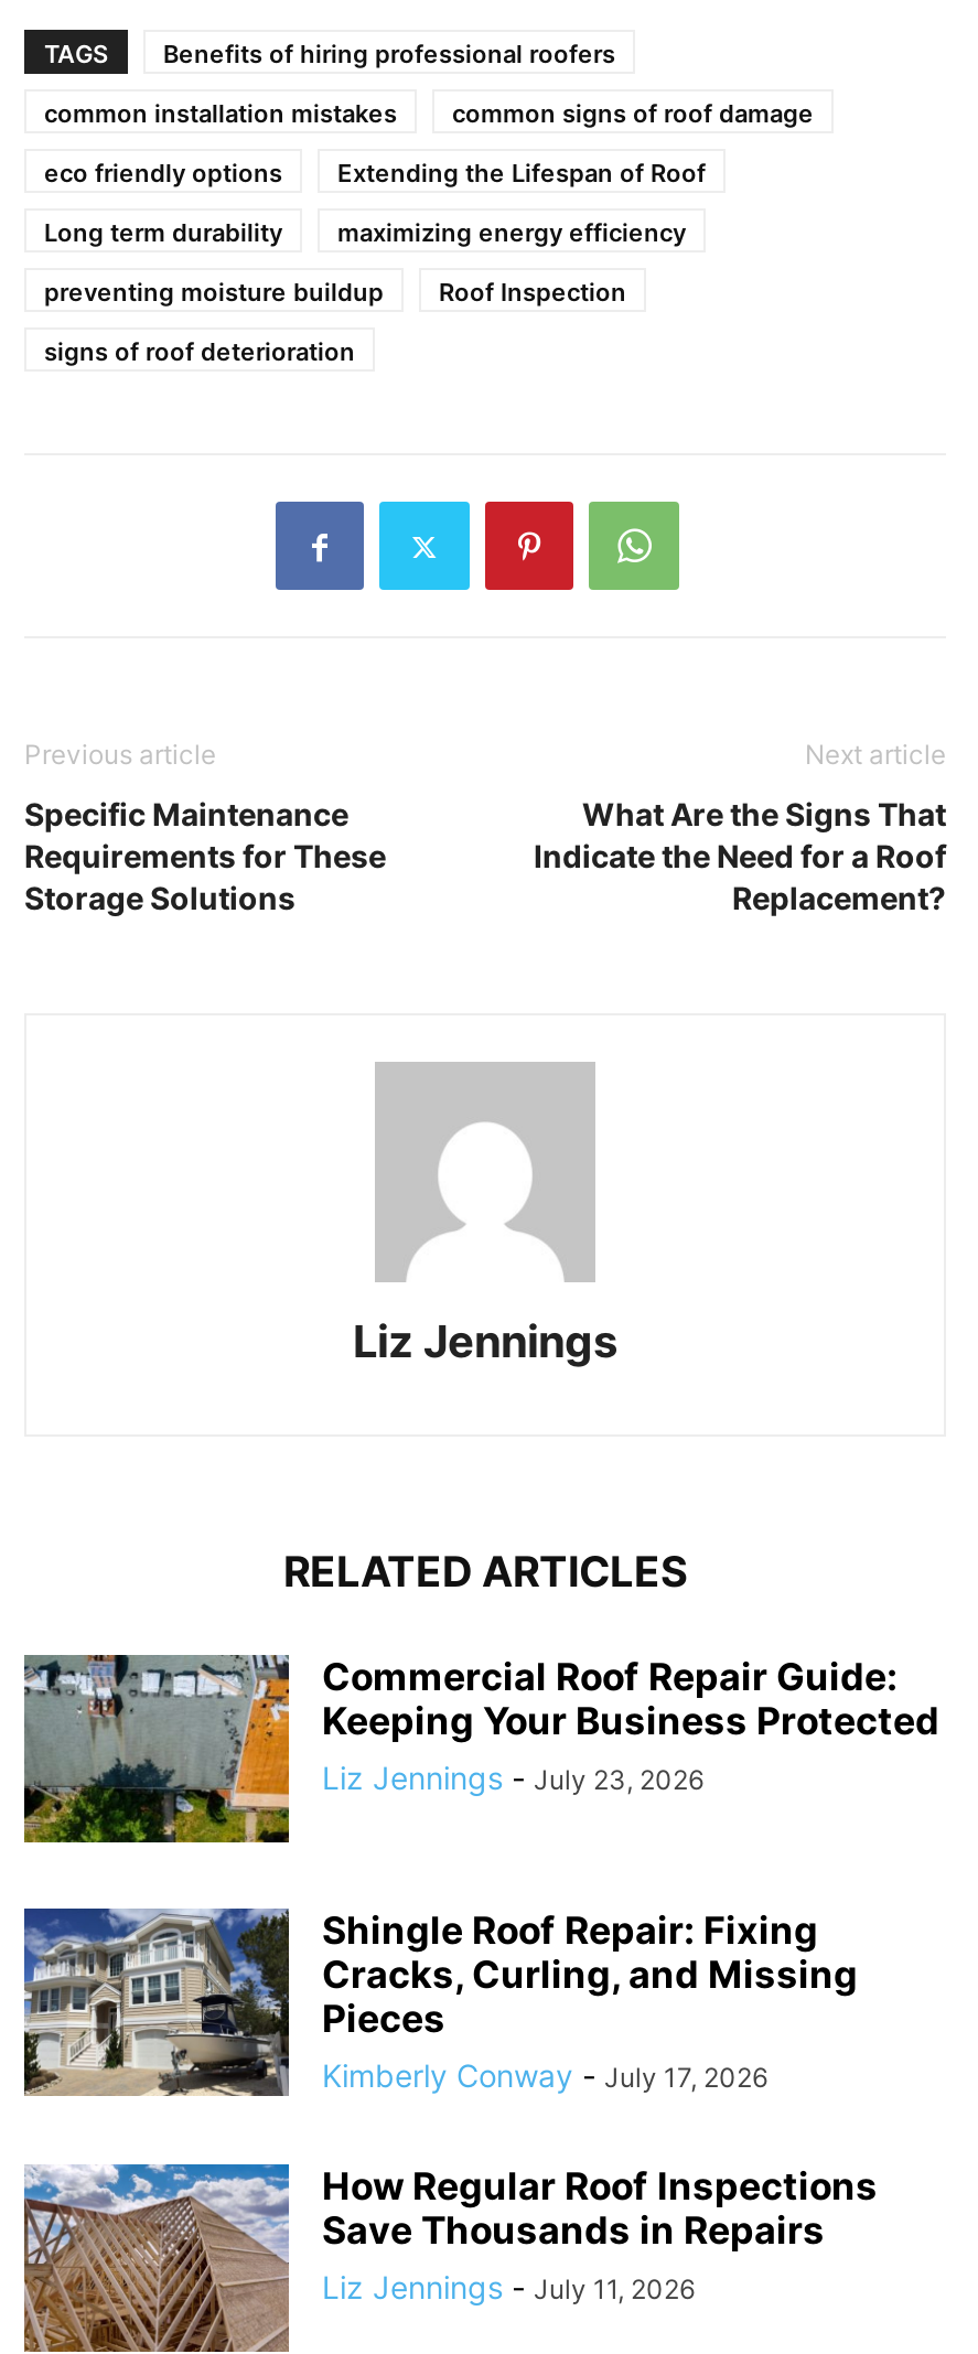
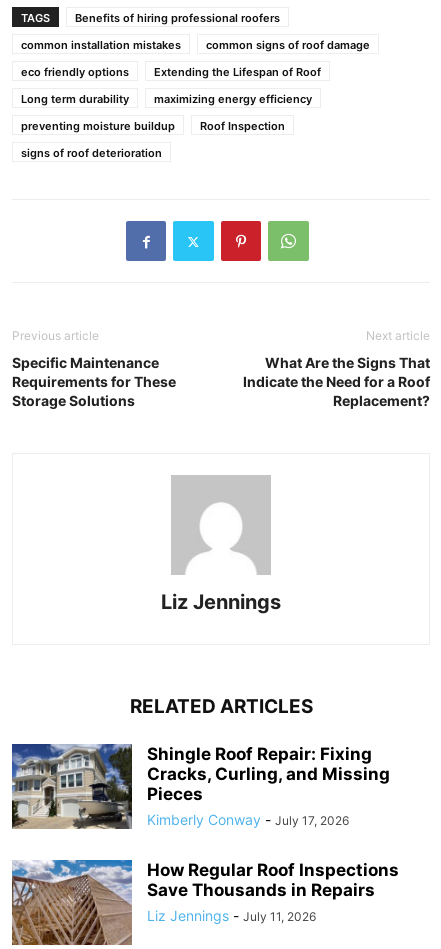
[22,1653,939,1845] [image] | Commercial Roof Repair Guide: | Keeping Your Business Protected | Liz Jennings - July 23, 2026 -> none

